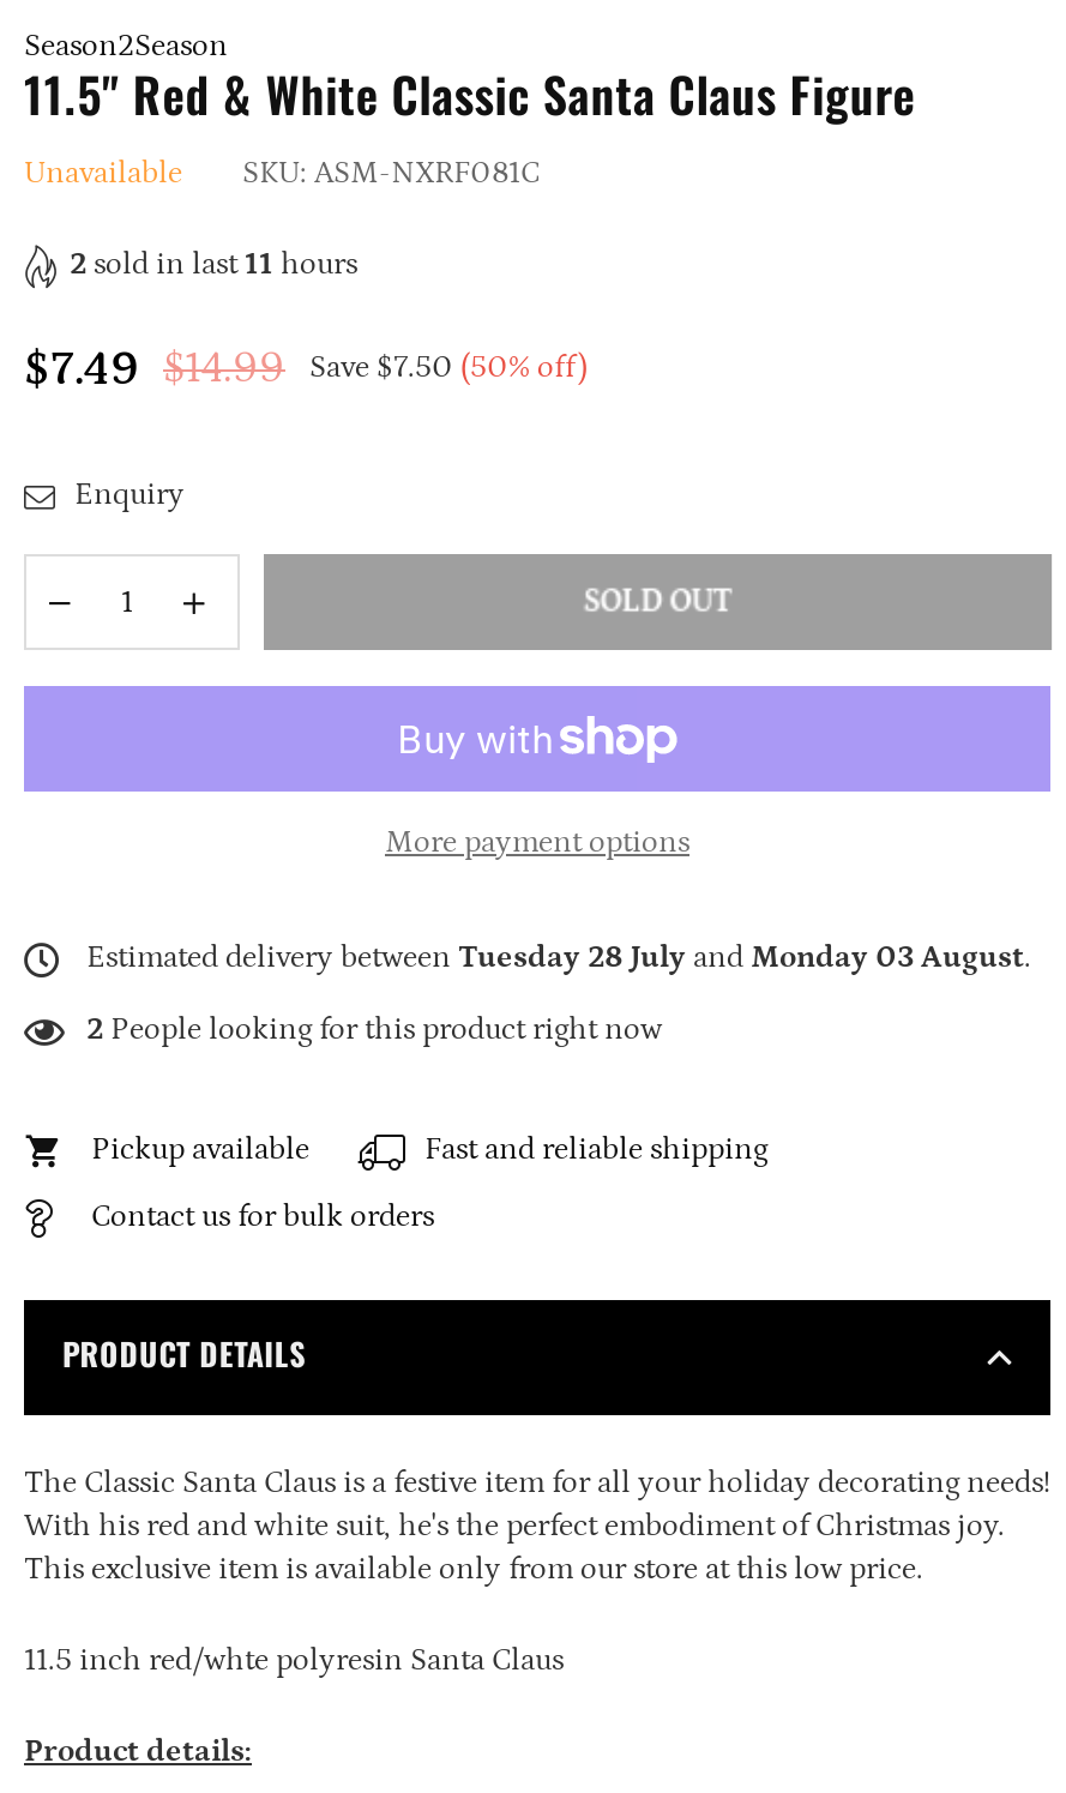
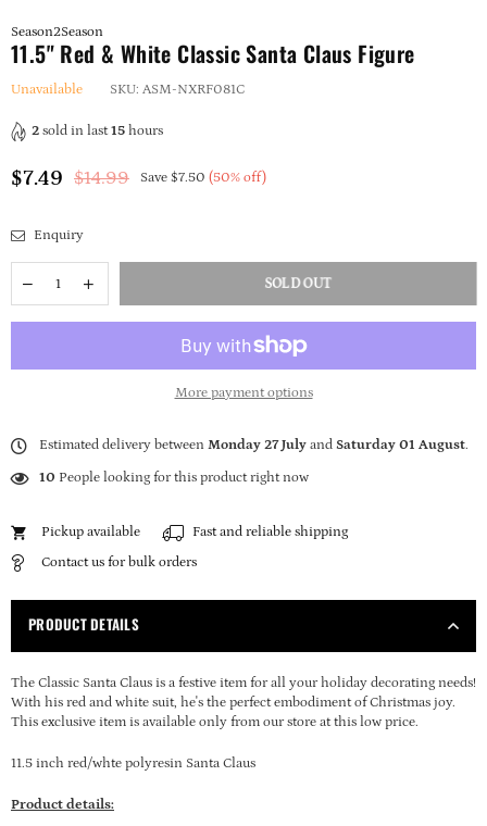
[70,247,357,283] 2 sold in last 11 hours -> [32,123,163,139] 2 sold in last 15 hours
[79,941,1031,976] Estimated delivery between Tuesday 28 July and Monday 03 August. -> [36,437,469,453] Estimated delivery between Monday 27 July and Saturday 01 August.
[86,1012,662,1048] 2 People looking for this product right now -> [39,470,309,486] 10 People looking for this product right now

